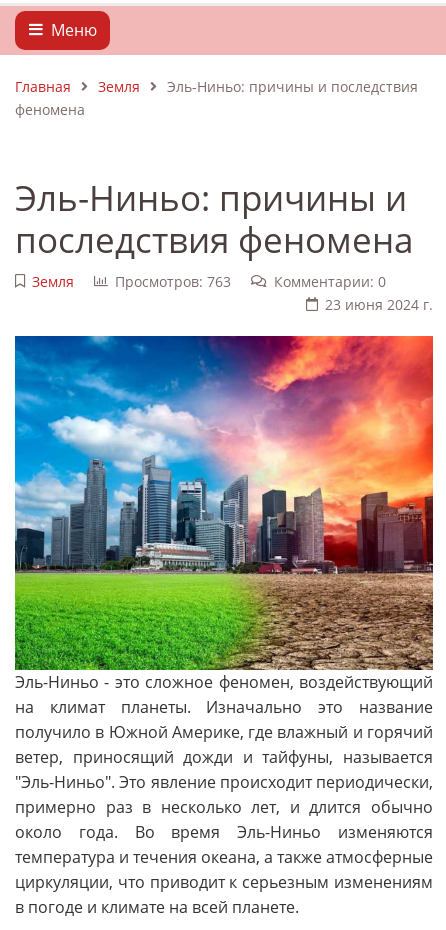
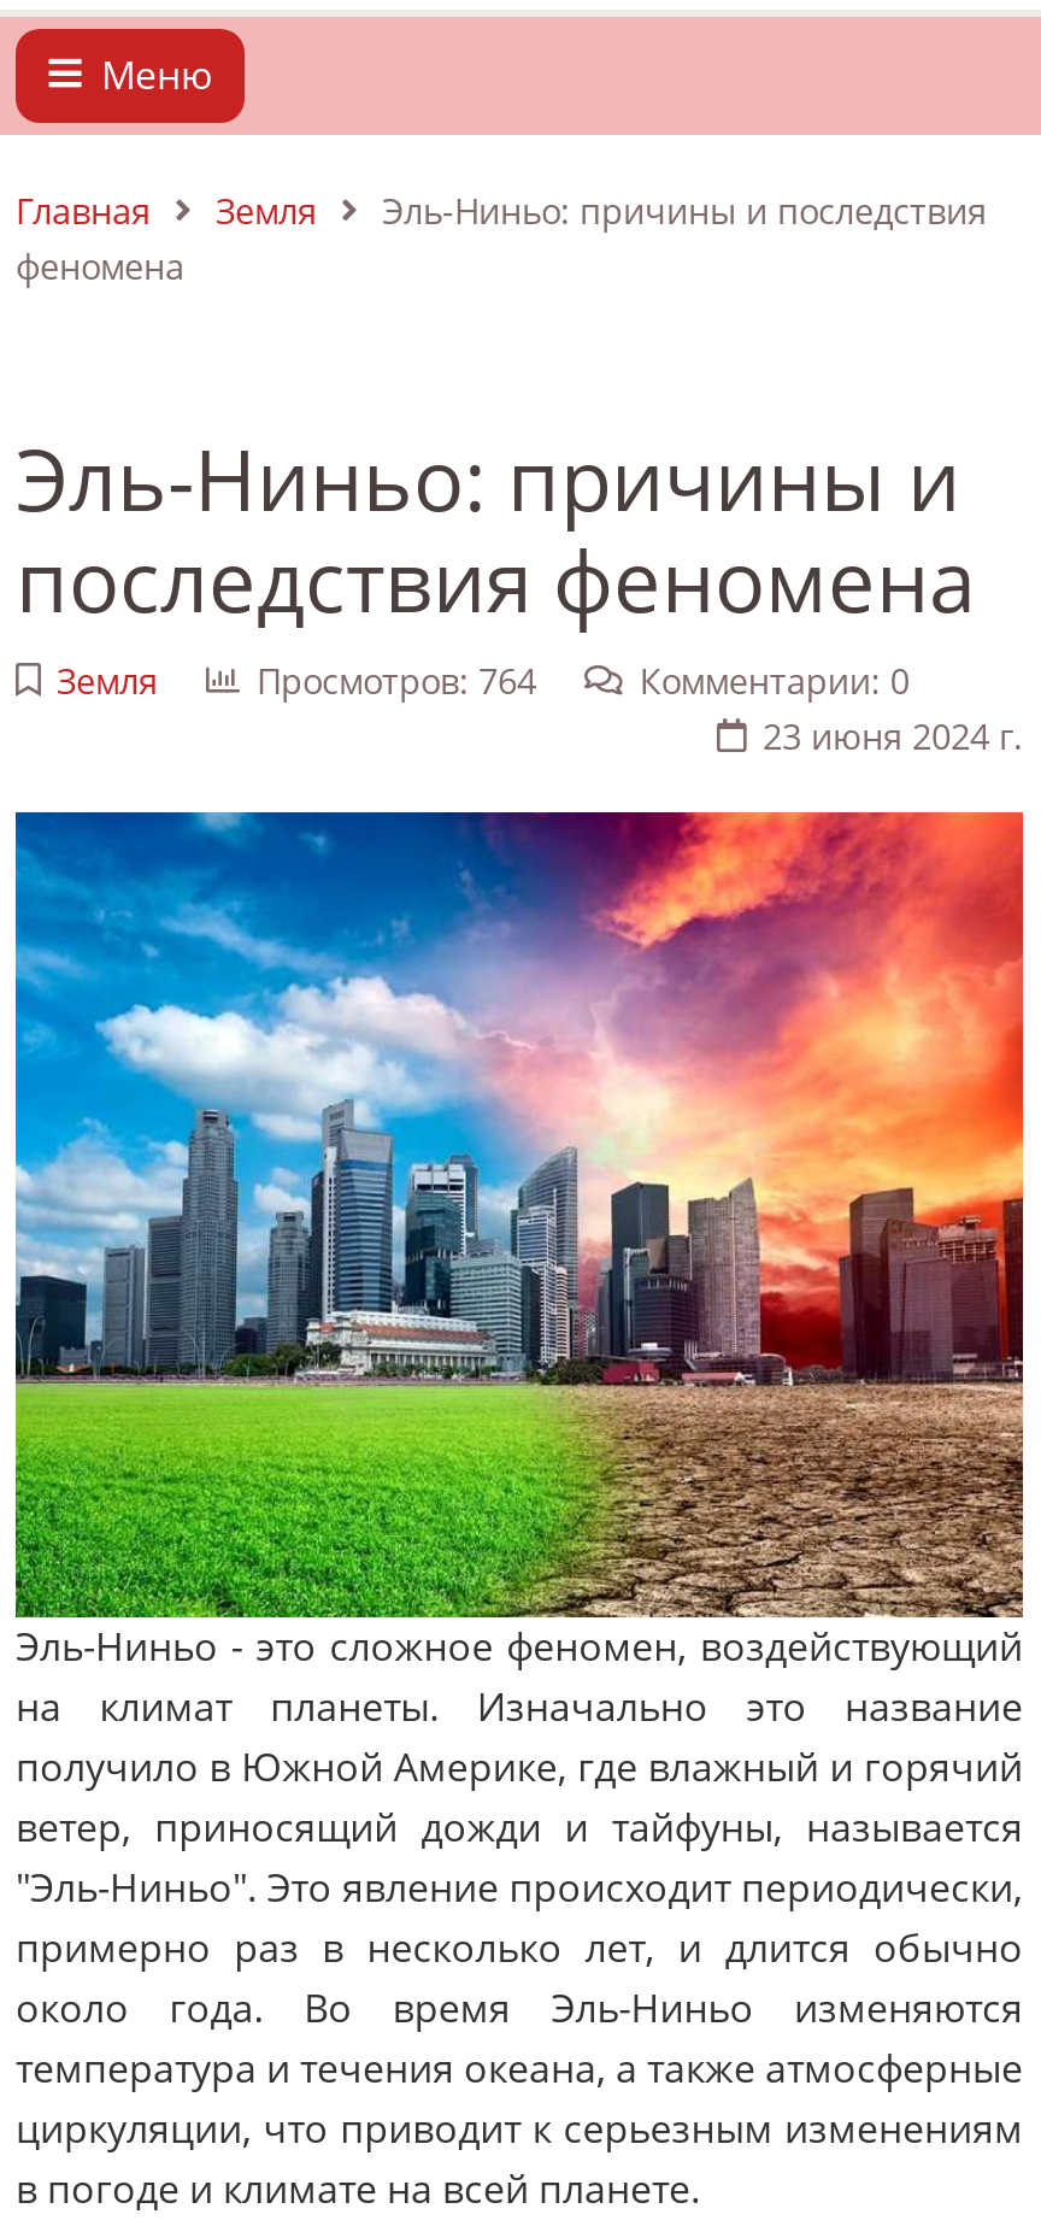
[115,272,231,291] Просмотров: 763 -> [256,658,536,704] Просмотров: 764

